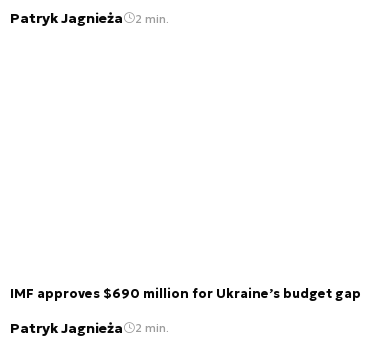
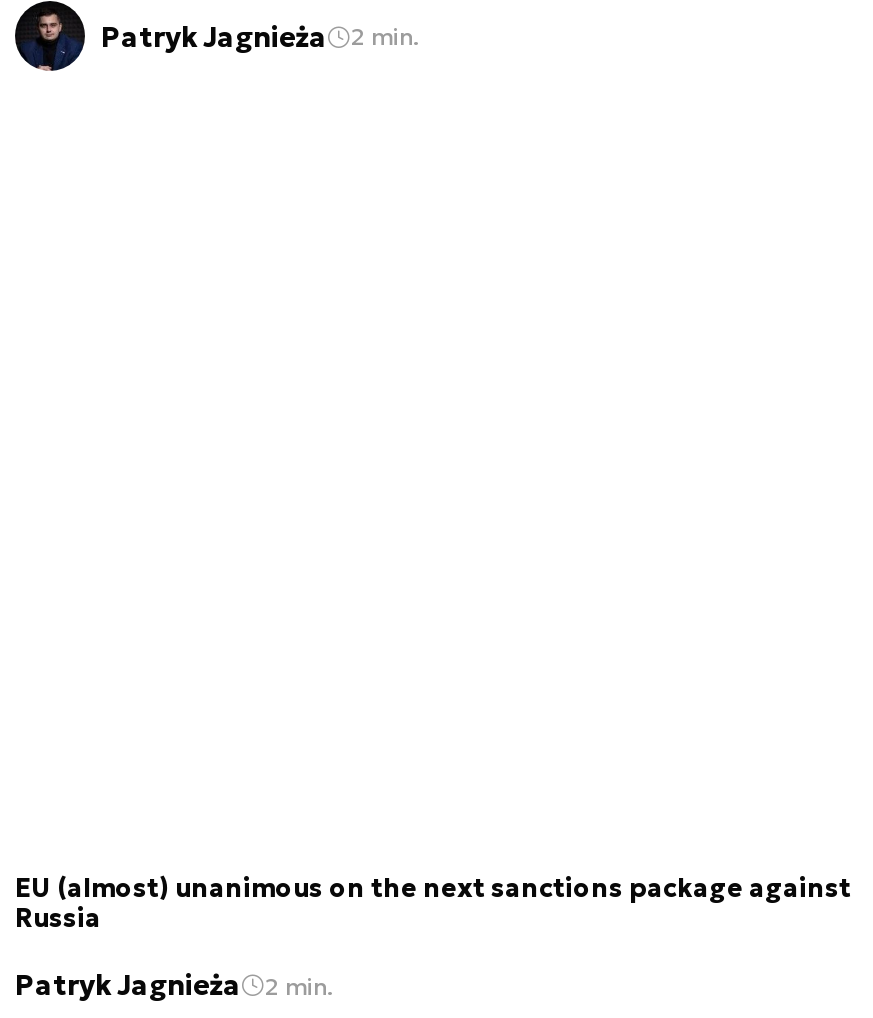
[10,286,361,302] IMF approves $690 million for Ukraine’s budget gap -> [15,873,851,935] EU (almost) unanimous on the next sanctions package against | Russia

